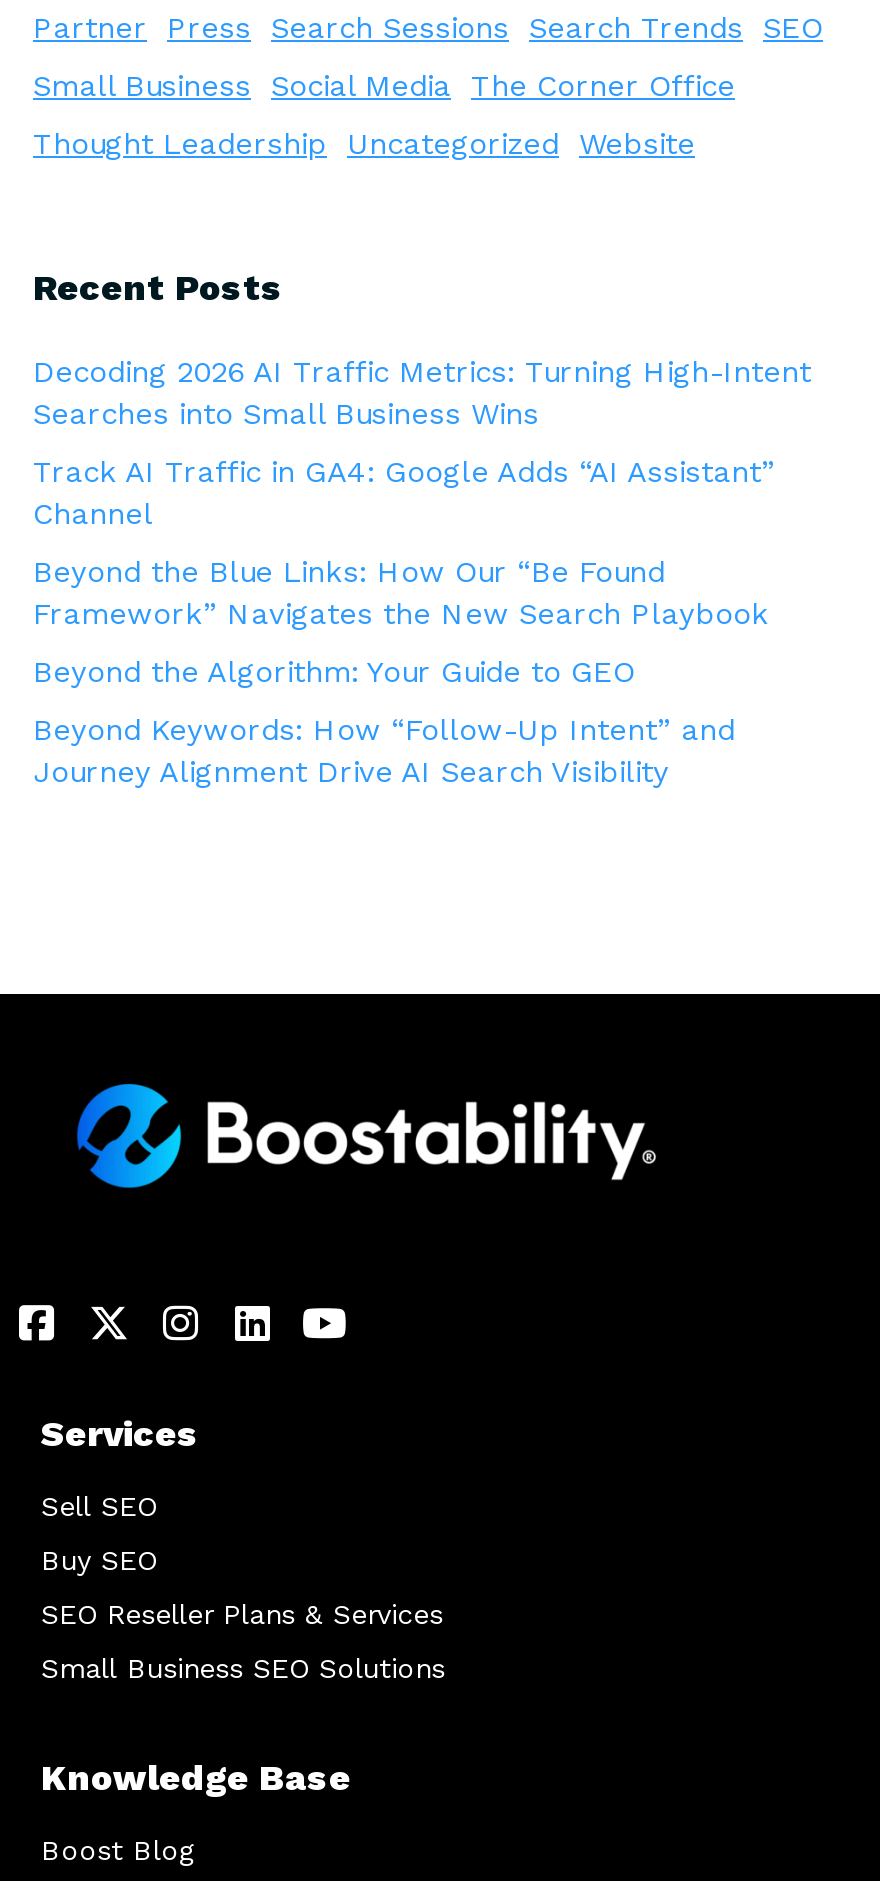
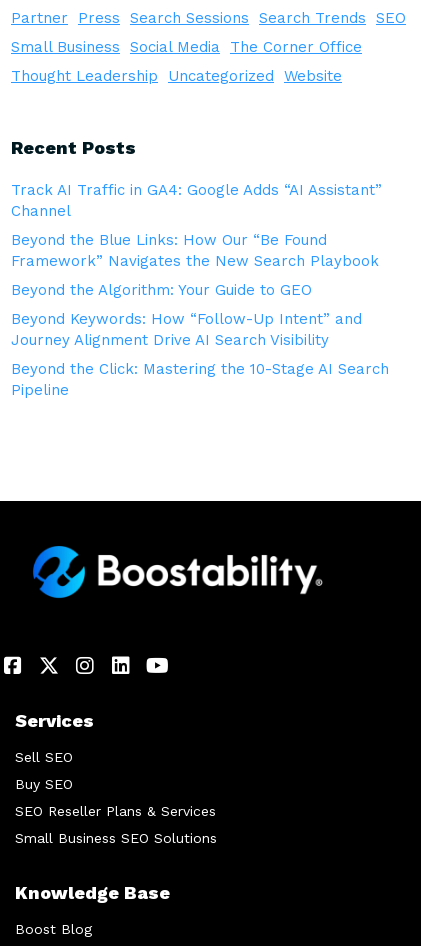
[33,354,811,432] Decoding 2026 AI Traffic Metrics: Turning High-Intent | Searches into Small Business Wins -> none
moved [33,454,775,790] -> [11,181,382,349]: Track AI Traffic in GA4: Google Adds “AI Assistant” | Channel | Beyond the Blue Links: How Our “Be Found | Framework” Navigates the New Search Playbook | Beyond the Algorithm: Your Guide to GEO | Beyond Keywords: How “Follow-Up Intent” and | Journey Alignment Drive AI Search Visibility
none -> [11,360,389,399] Beyond the Click: Mastering the 10-Stage AI Search | Pipeline

